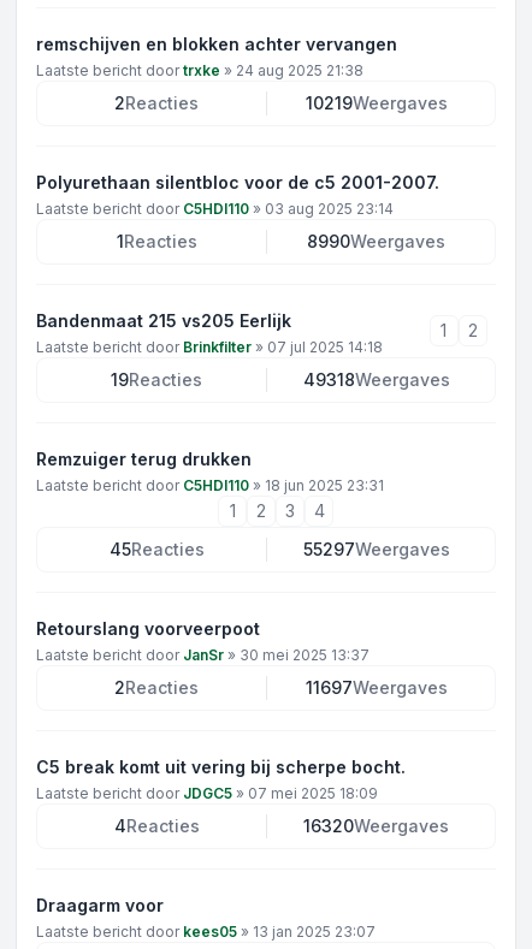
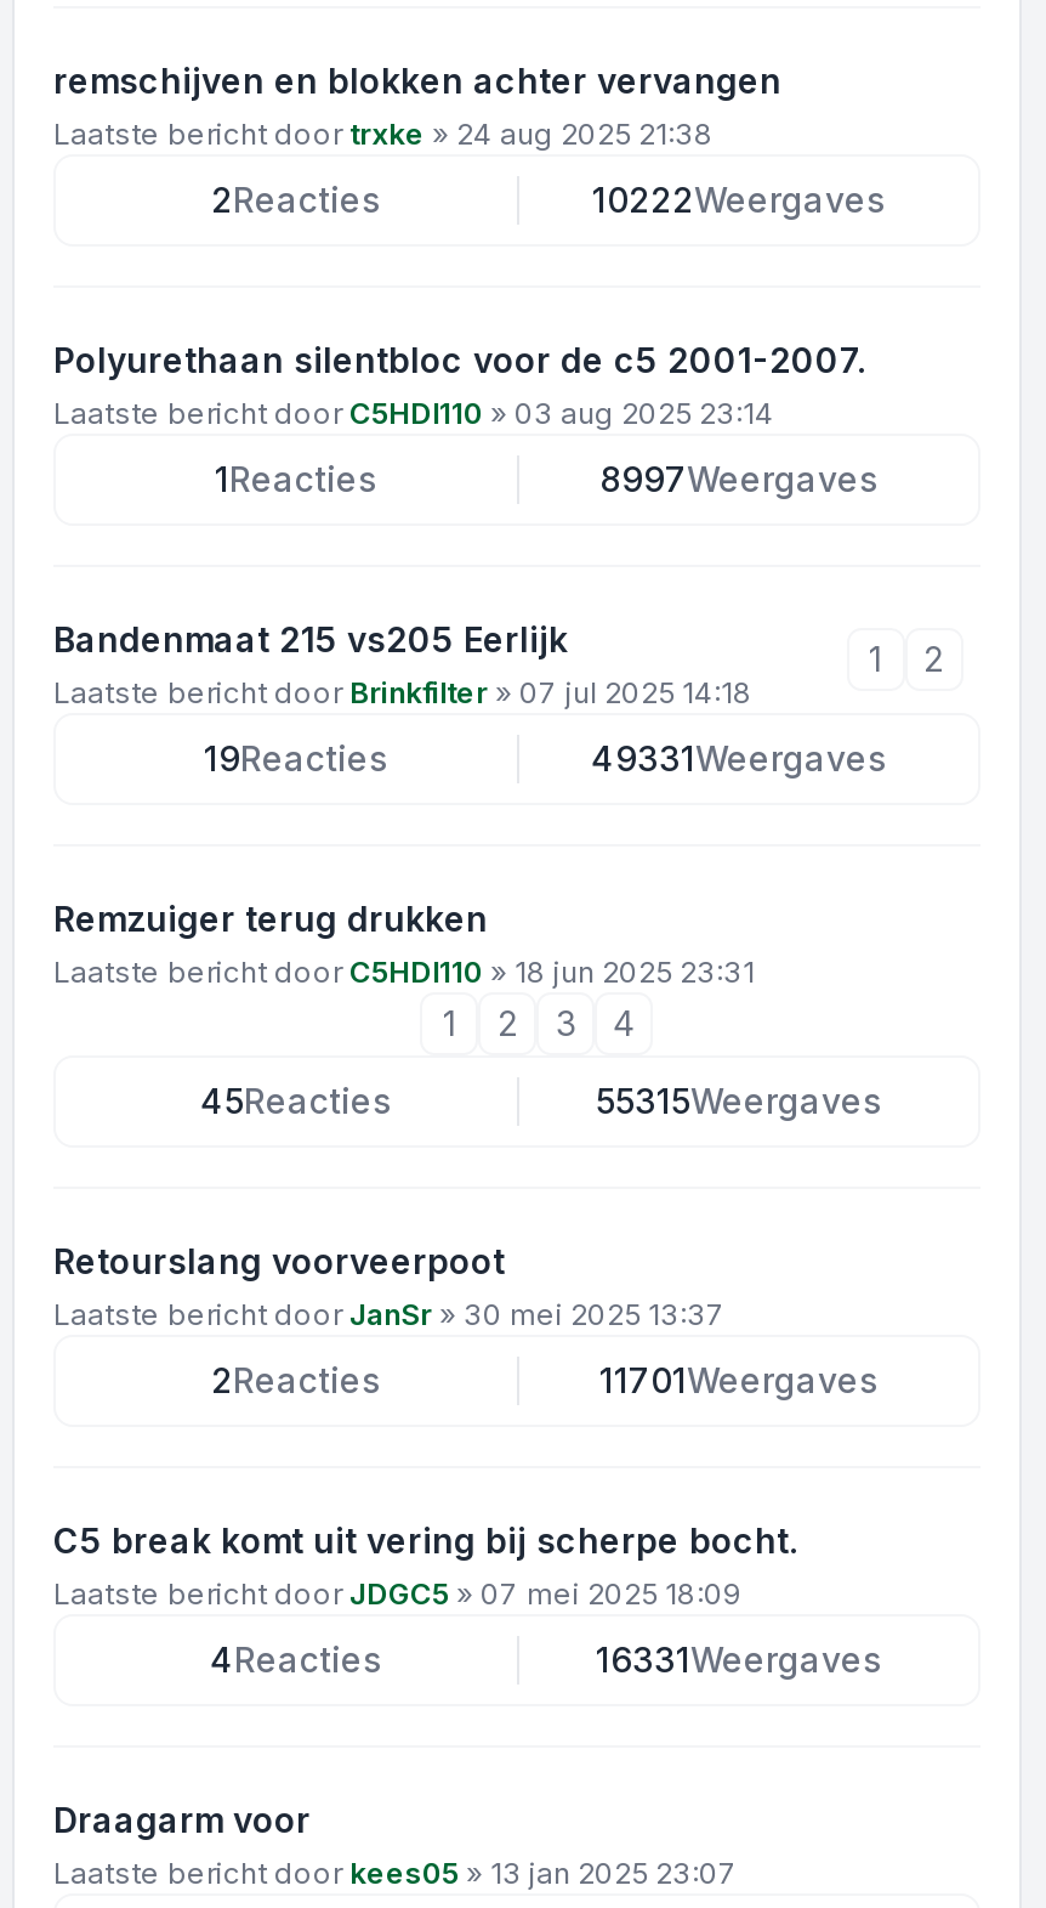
[305,93,447,113] 10219Weergaves -> [592,179,886,220] 10222Weergaves
[307,231,445,251] 8990Weergaves -> [599,458,879,499] 8997Weergaves
[303,369,450,390] 49318Weergaves -> [591,737,887,779] 49331Weergaves
[303,539,450,559] 55297Weergaves -> [596,1080,882,1121] 55315Weergaves
[305,677,447,698] 11697Weergaves -> [599,1359,879,1400] 11701Weergaves
[303,815,449,836] 16320Weergaves -> [596,1638,882,1680] 16331Weergaves

